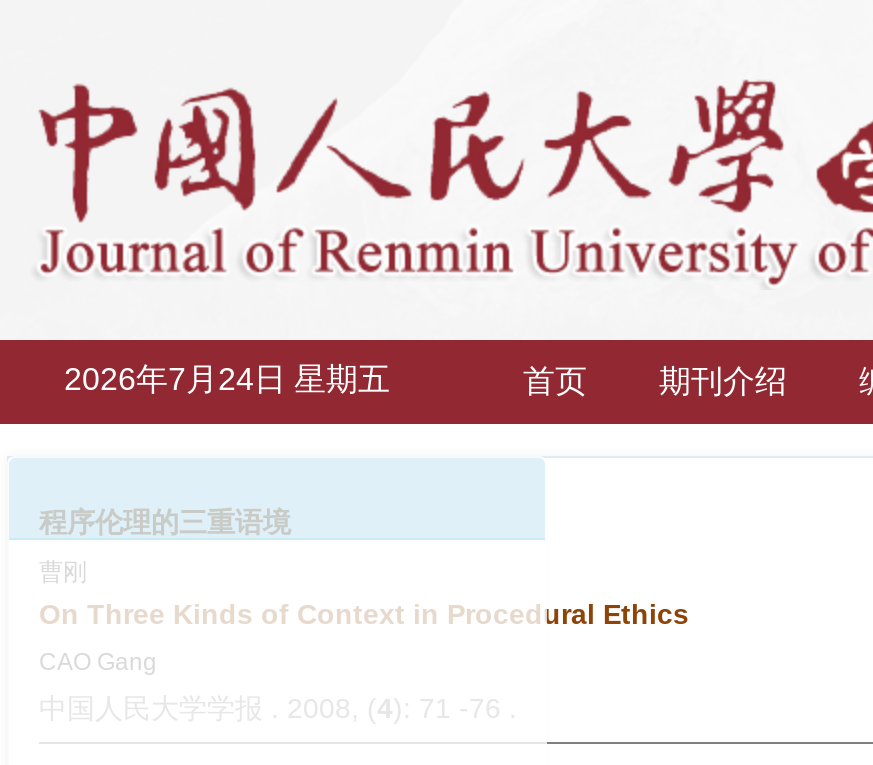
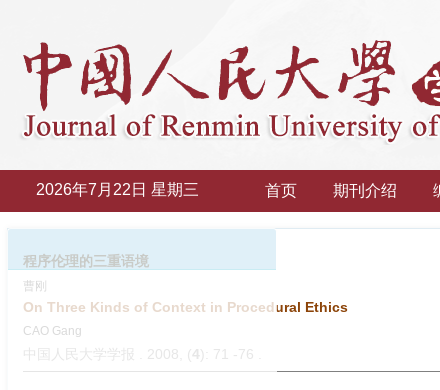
[64,362,390,396] 2026年7月24日 星期五 -> [35,181,198,198] 2026年7月22日 星期三

